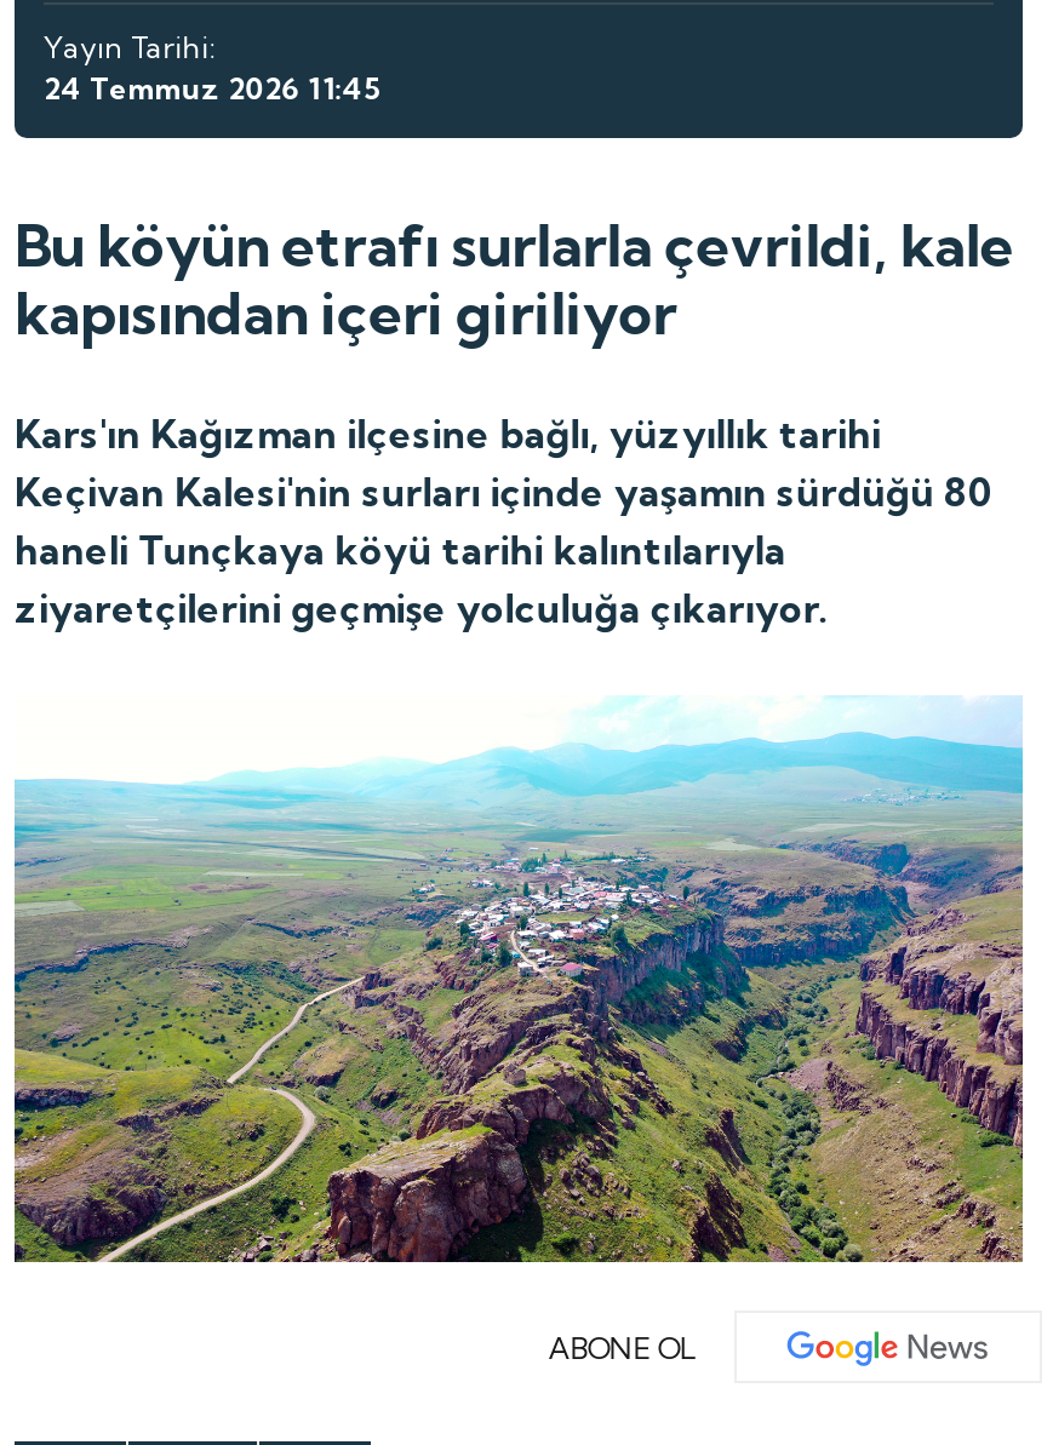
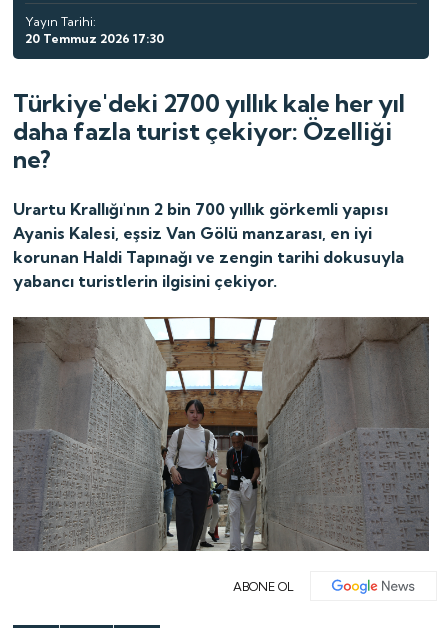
[44,71,381,108] 24 Temmuz 2026 11:45 -> [25,31,164,46] 20 Temmuz 2026 17:30
[15,210,1014,350] Bu köyün etrafı surlarla çevrildi, kale | kapısından içeri giriliyor -> [13,88,405,174] Türkiye'deki 2700 yıllık kale her yıl | daha fazla turist çekiyor: Özelliği | ne?
[15,411,992,633] Kars'ın Kağızman ilçesine bağlı, yüzyıllık tarihi | Keçivan Kalesi'nin surları içinde yaşamın sürdüğü 80 | haneli Tunçkaya köyü tarihi kalıntılarıyla | ziyaretçilerini geçmişe yolculuğa çıkarıyor. -> [13,199,404,291] Urartu Krallığı'nın 2 bin 700 yıllık görkemli yapısı | Ayanis Kalesi, eşsiz Van Gölü manzarası, en iyi | korunan Haldi Tapınağı ve zengin tarihi dokusuyla | yabancı turistlerin ilgisini çekiyor.
[12,695,1025,1265] [image] -> [12,316,430,552] [image]

